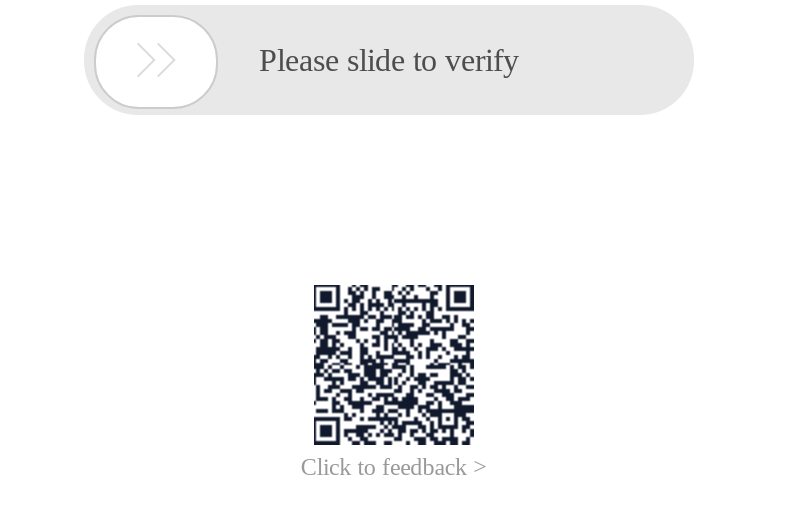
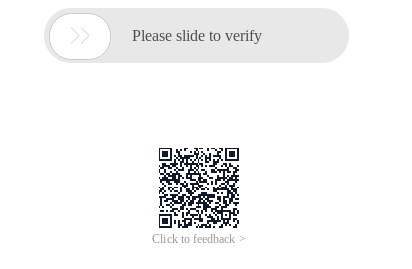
[312,285,476,447] [image] -> [159,147,239,229] [image]

